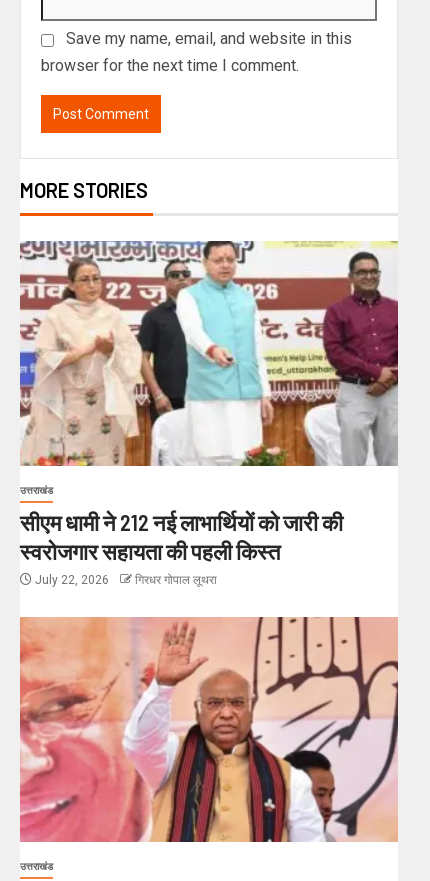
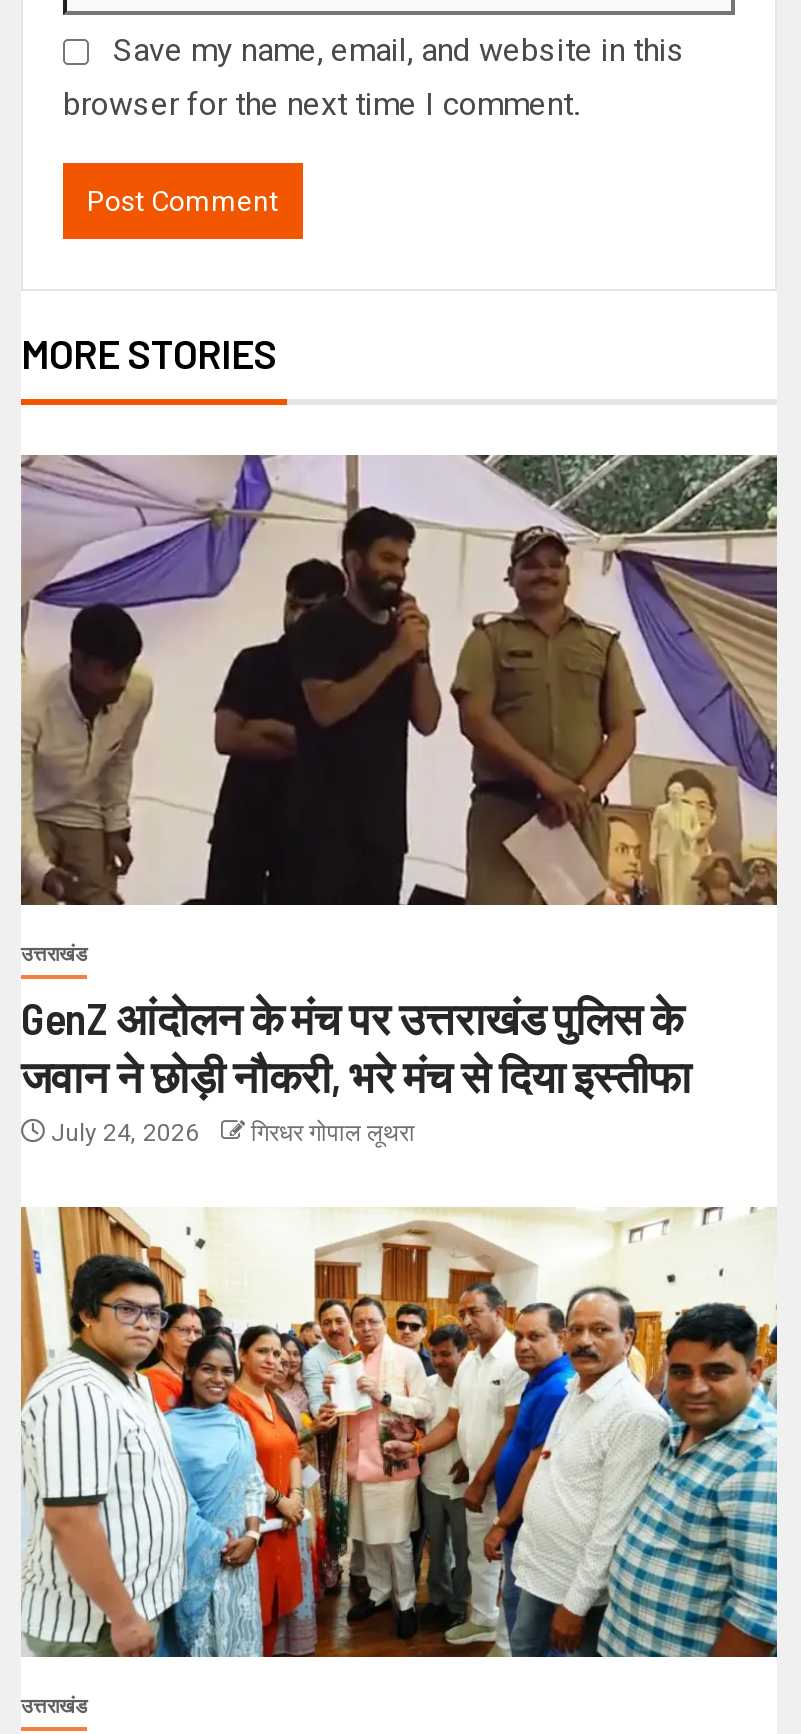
[19,240,399,467] [image] -> [19,453,779,907] [image]
[20,509,343,587] सीएम धामी ने 212 नई लाभार्थियों को जारी की | स्वरोजगार सहायता की पहली किस्त | July 22, 2026 -> [21,992,691,1148] GenZ आंदोलन के मंच पर उत्तराखंड पुलिस के | जवान ने छोड़ी नौकरी, भरे मंच से दिया इस्तीफा | July 24, 2026
[19,616,399,843] [image] -> [21,1205,779,1659] [image]

